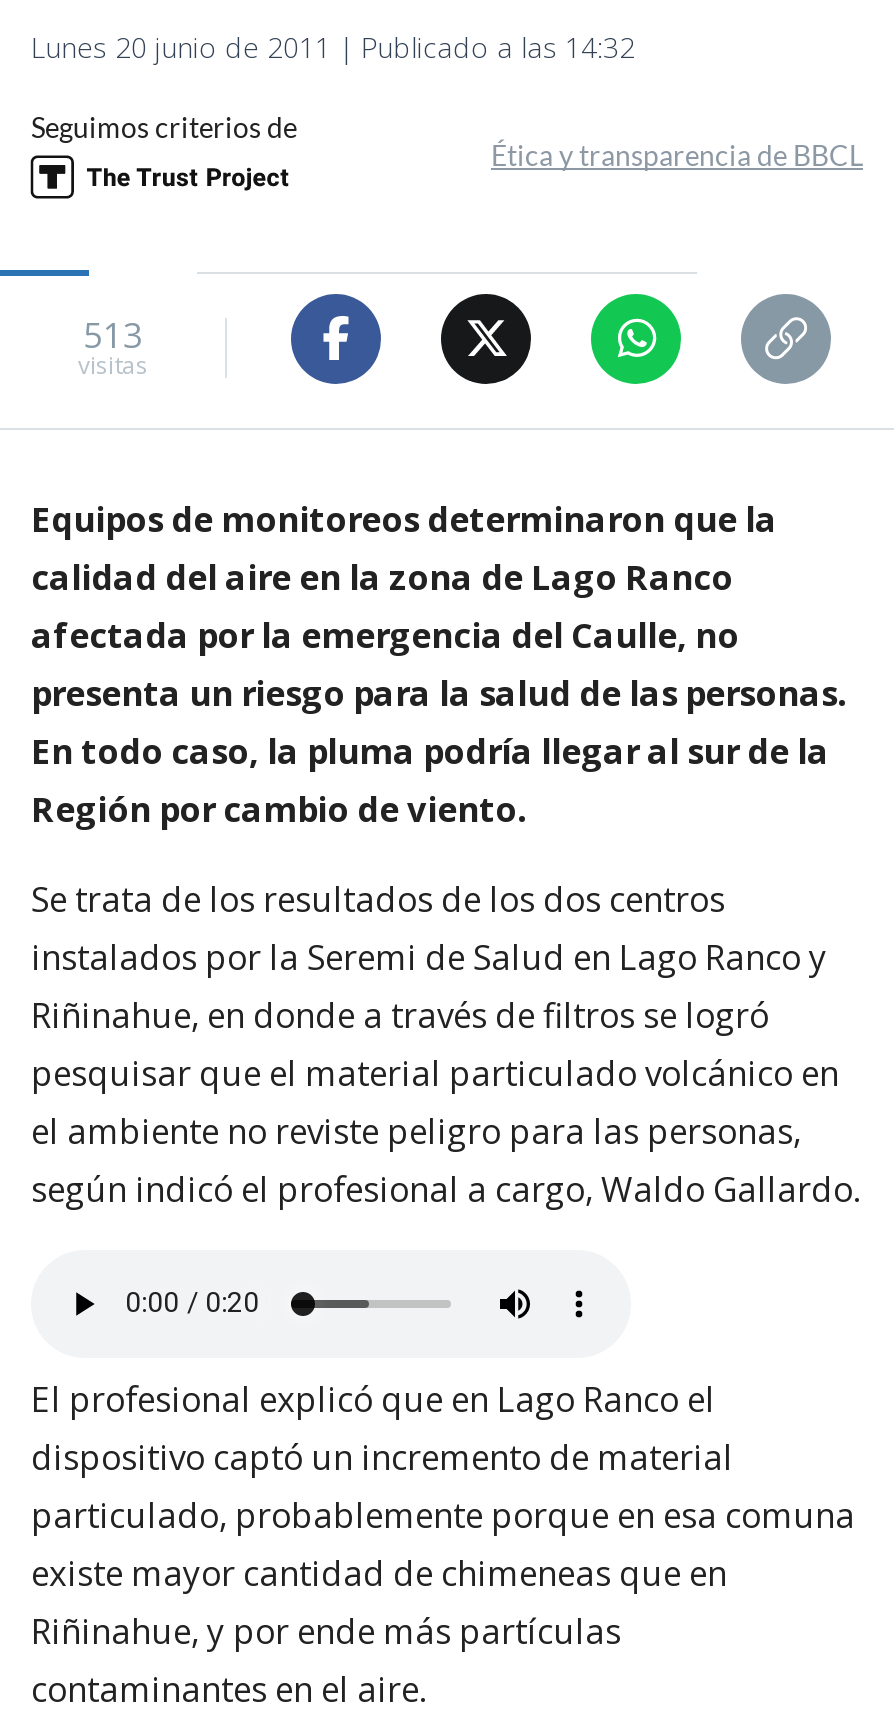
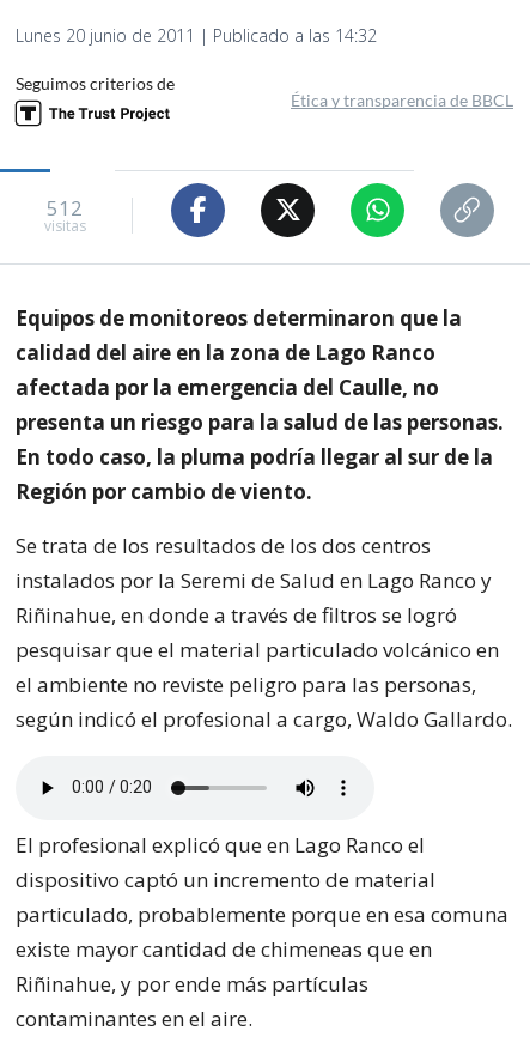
[83,313,143,359] 513 -> [47,194,83,222] 512

